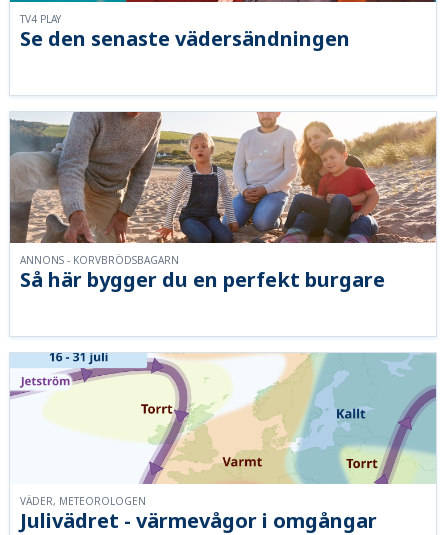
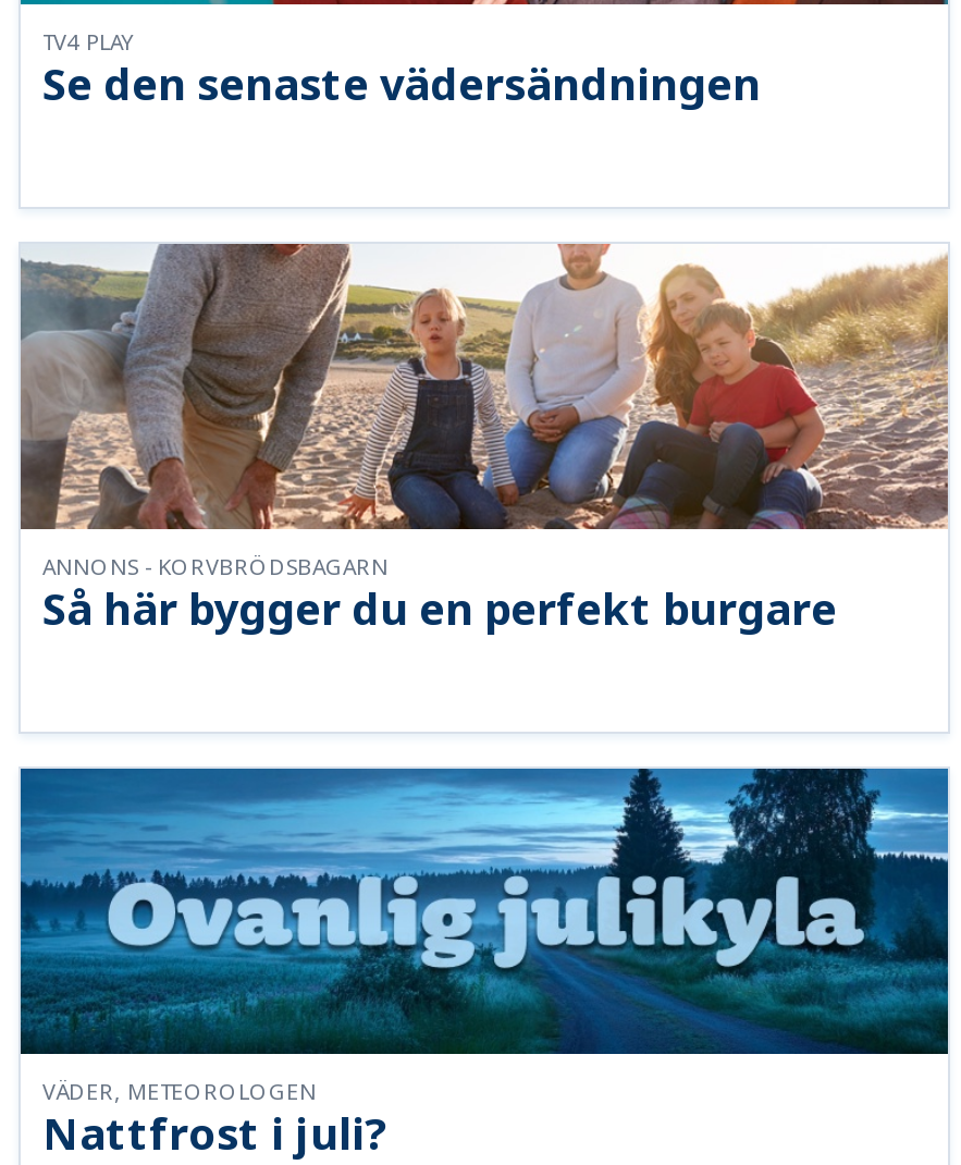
[9,352,437,534] [image] | Julivädret - värmevågor i omgångar -> [19,767,950,1164] [image] | Nattfrost i juli?

